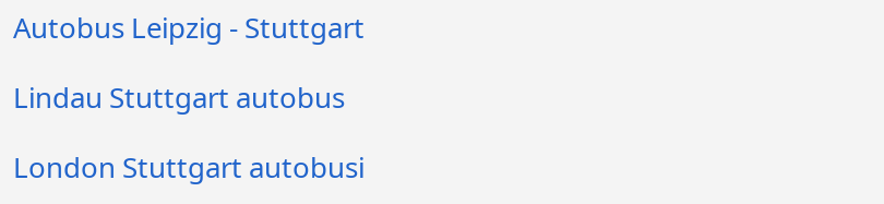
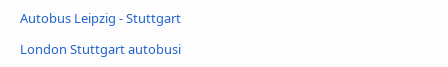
[13,79,345,118] Lindau Stuttgart autobus -> none

